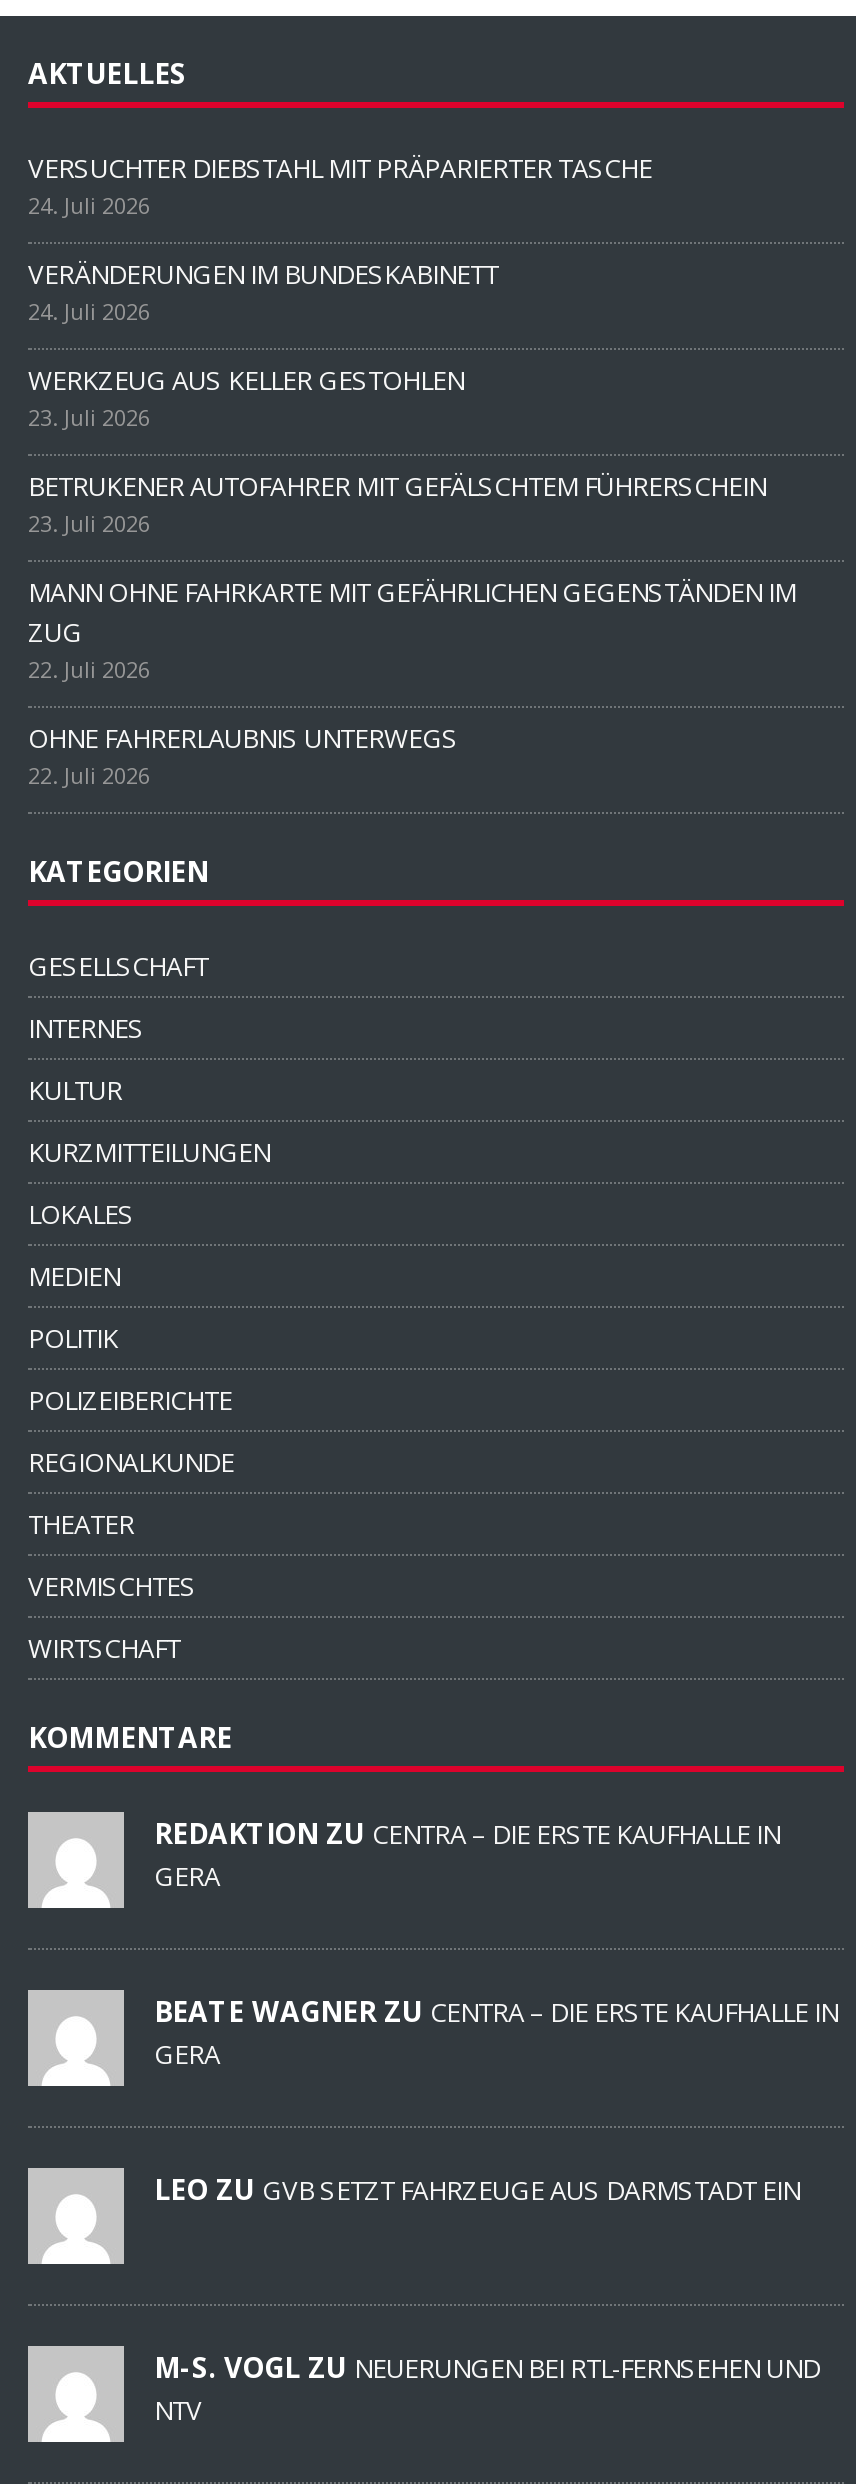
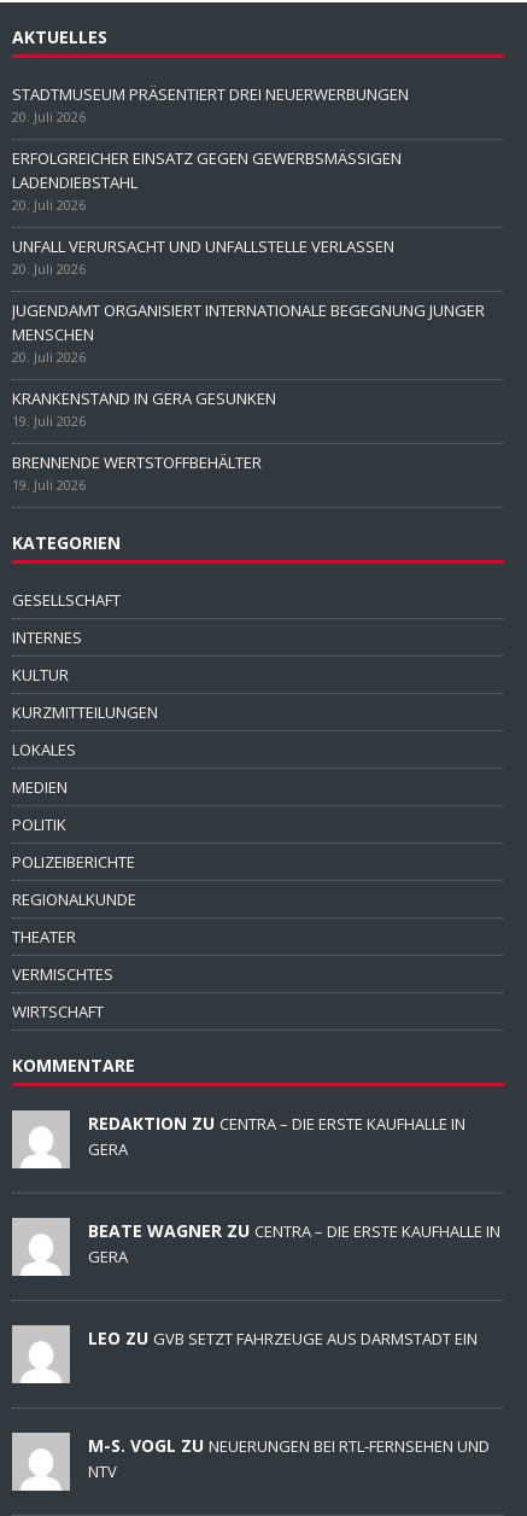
[28,150,652,220] VERSUCHTER DIEBSTAHL MIT PRÄPARIERTER TASCHE | 24. Juli 2026 -> [12,83,409,125] STADTMUSEUM PRÄSENTIERT DREI NEUERWERBUNGEN | 20. Juli 2026
[28,256,498,326] VERÄNDERUNGEN IM BUNDESKABINETT | 24. Juli 2026 -> [12,147,402,213] ERFOLGREICHER EINSATZ GEGEN GEWERBSMÄSSIGEN | LADENDIEBSTAHL | 20. Juli 2026
[28,362,464,432] WERKZEUG AUS KELLER GESTOHLEN | 23. Juli 2026 -> [12,235,394,277] UNFALL VERURSACHT UND UNFALLSTELLE VERLASSEN | 20. Juli 2026
[28,468,766,538] BETRUKENER AUTOFAHRER MIT GEFÄLSCHTEM FÜHRERSCHEIN | 23. Juli 2026 -> [12,299,485,365] JUGENDAMT ORGANISIERT INTERNATIONALE BEGEGNUNG JUNGER | MENSCHEN | 20. Juli 2026
[28,574,796,684] MANN OHNE FAHRKARTE MIT GEFÄHRLICHEN GEGENSTÄNDEN IM | ZUG | 22. Juli 2026 -> [12,387,276,429] KRANKENSTAND IN GERA GESUNKEN | 19. Juli 2026
[28,720,458,790] OHNE FAHRERLAUBNIS UNTERWEGS | 22. Juli 2026 -> [12,451,262,493] BRENNENDE WERTSTOFFBEHÄLTER | 19. Juli 2026

